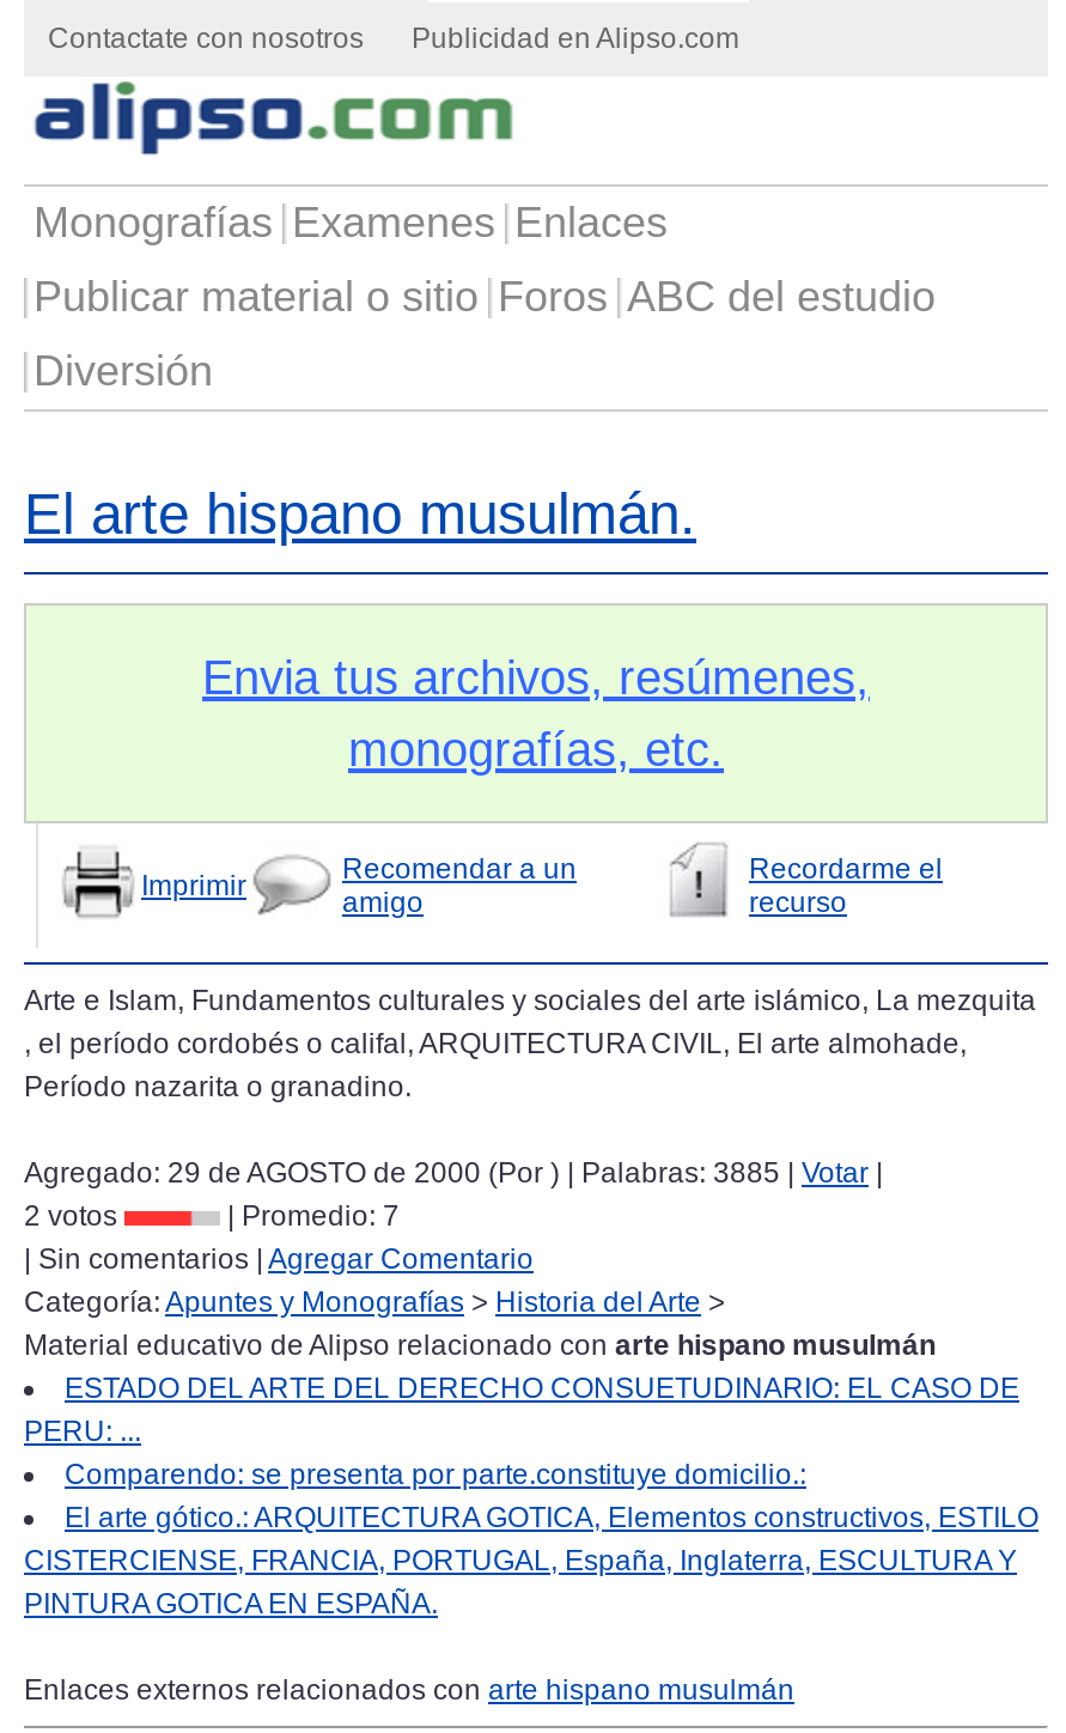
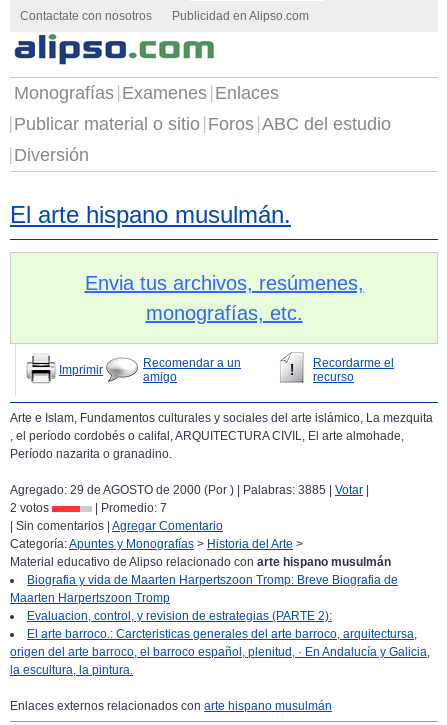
[24,1372,1038,1621] ESTADO DEL ARTE DEL DERECHO CONSUETUDINARIO: EL CASO DE | PERU: ... | Comparendo: se presenta por parte.constituye domicilio.: | El arte gótico.: ARQUITECTURA GOTICA, Elementos constructivos, ESTILO | CISTERCIENSE, FRANCIA, PORTUGAL, España, Inglaterra, ESCULTURA Y | PINTURA GOTICA EN ESPAÑA. -> [10,573,430,677] Biografia y vida de Maarten Harpertszoon Tromp: Breve Biografia de | Maarten Harpertszoon Tromp | Evaluacion, control, y revision de estrategias (PARTE 2): | El arte barroco.: Carcteristicas generales del arte barroco, arquitectursa, | origen del arte barroco, el barroco español, plenitud, · En Andalucía y Galicia, | la escultura, la pintura.

